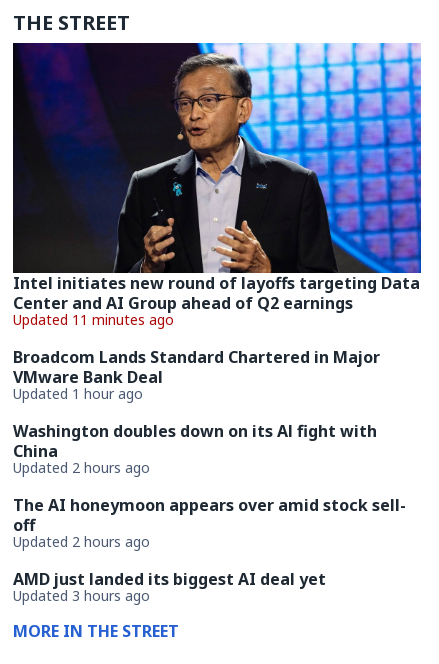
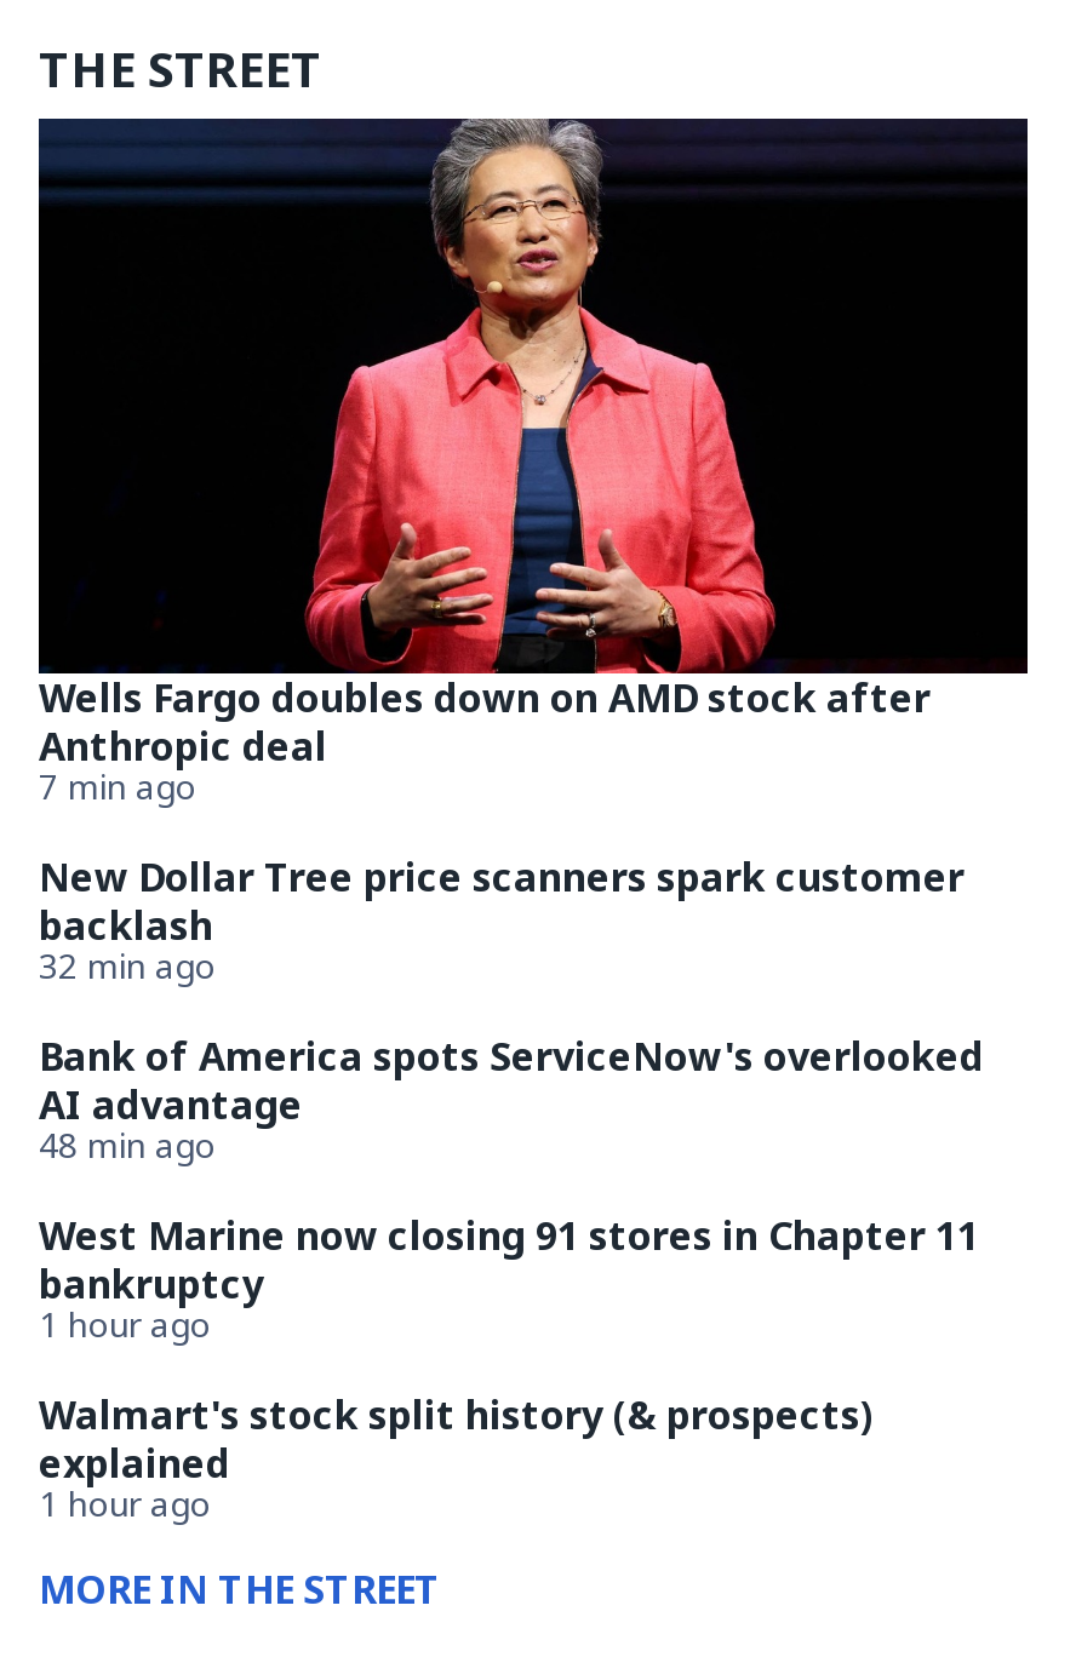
[13,42,422,329] [image] | Intel initiates new round of layoffs targeting Data | Center and AI Group ahead of Q2 earnings | Updated 11 minutes ago -> [39,115,1030,810] [image] | Wells Fargo doubles down on AMD stock after | Anthropic deal | 7 min ago
[13,346,380,403] Broadcom Lands Standard Chartered in Major | VMware Bank Deal | Updated 1 hour ago -> [39,851,965,989] New Dollar Tree price scanners spark customer | backlash | 32 min ago
[13,420,377,477] Washington doubles down on its Al fight with | China | Updated 2 hours ago -> [39,1030,984,1168] Bank of America spots ServiceNow's overlooked | AI advantage | 48 min ago
[13,494,406,551] The AI honeymoon appears over amid stock sell- | off | Updated 2 hours ago -> [39,1210,979,1348] West Marine now closing 91 stores in Chapter 11 | bankruptcy | 1 hour ago
[13,568,326,605] AMD just landed its biggest AI deal yet | Updated 3 hours ago -> [39,1389,875,1527] Walmart's stock split history (& prospects) | explained | 1 hour ago

